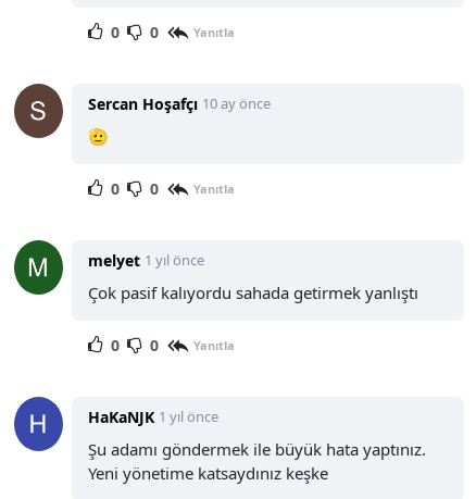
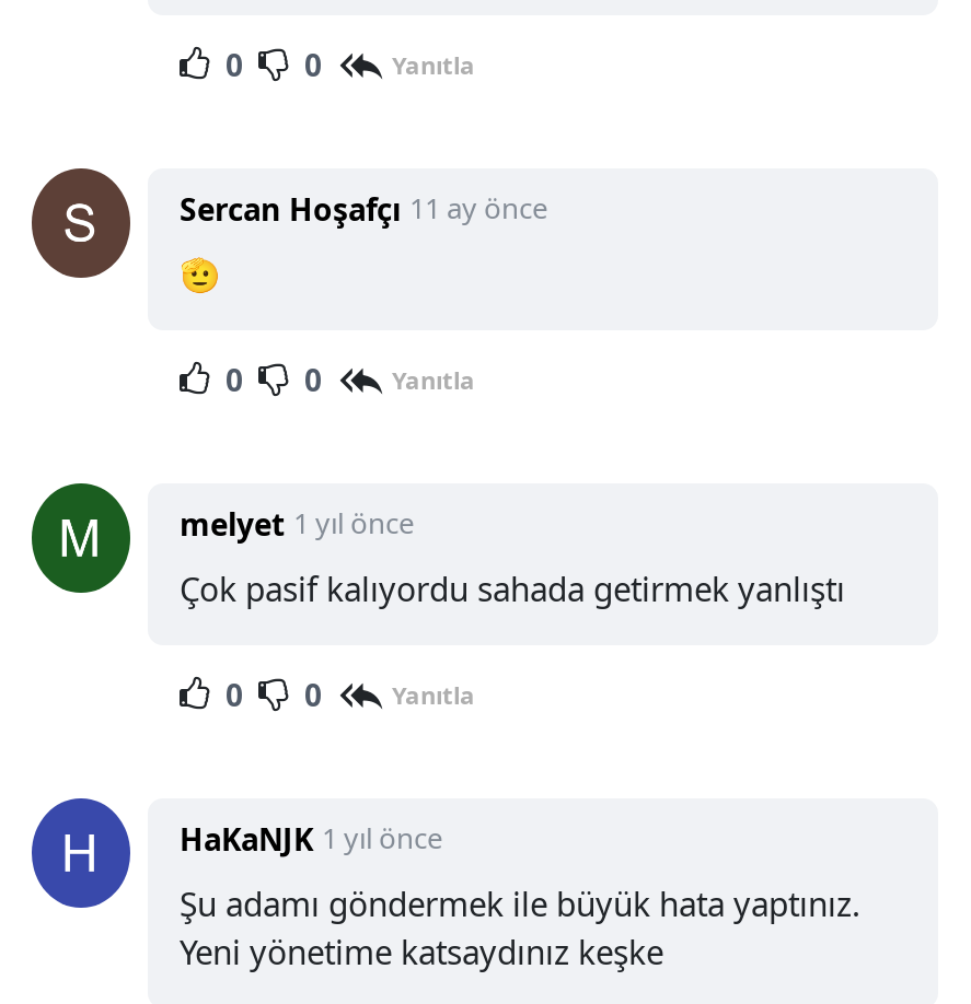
[87,93,270,114] Sercan Hoşafçı 10 ay önce -> [180,187,547,229] Sercan Hoşafçı 11 ay önce

